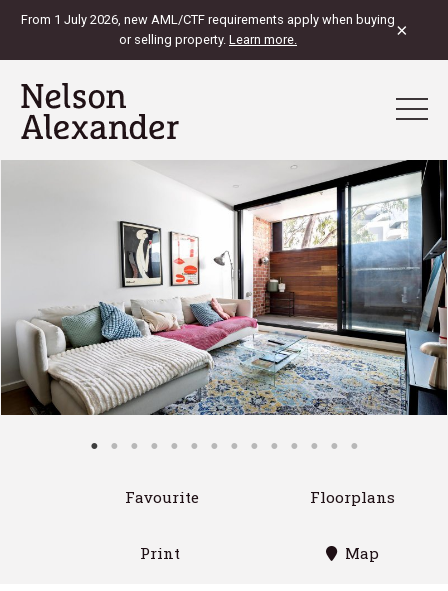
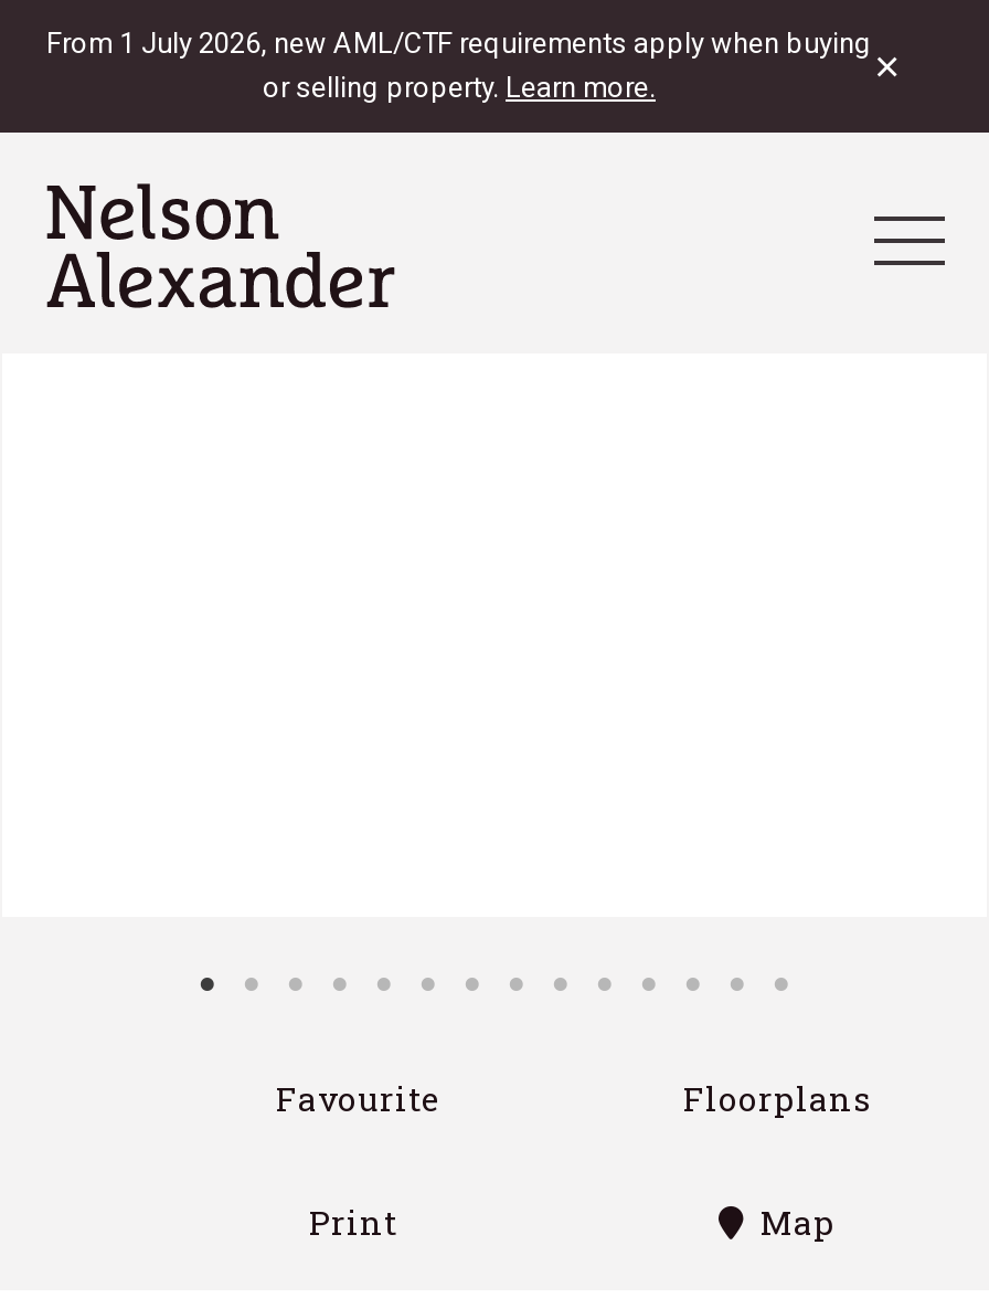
[3,159,445,416] [image] -> none

